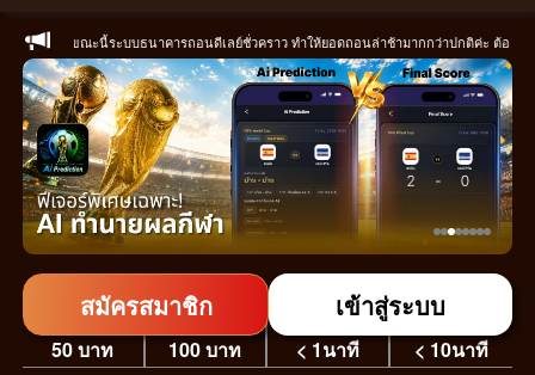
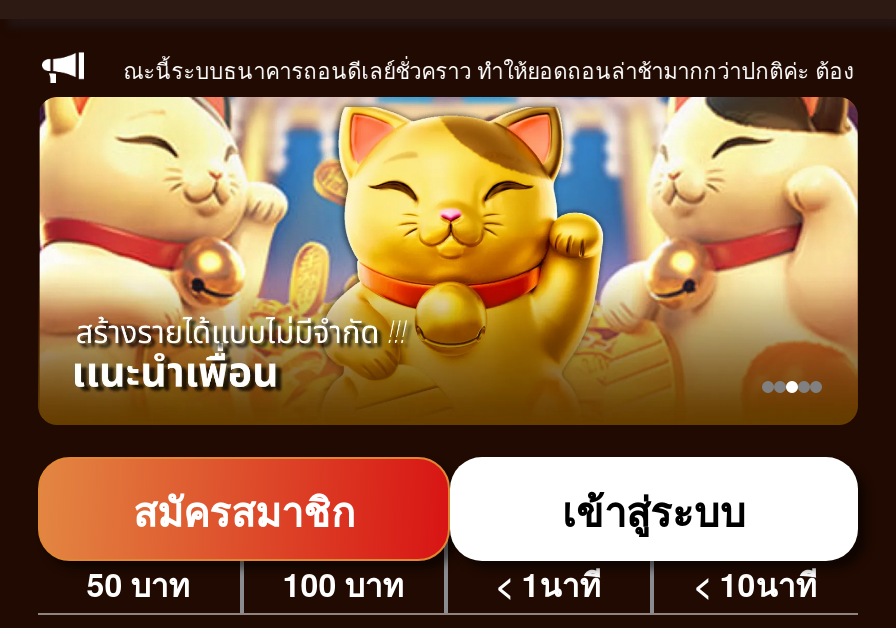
[21,61,514,238] [image] -> [38,101,860,395] [image]

